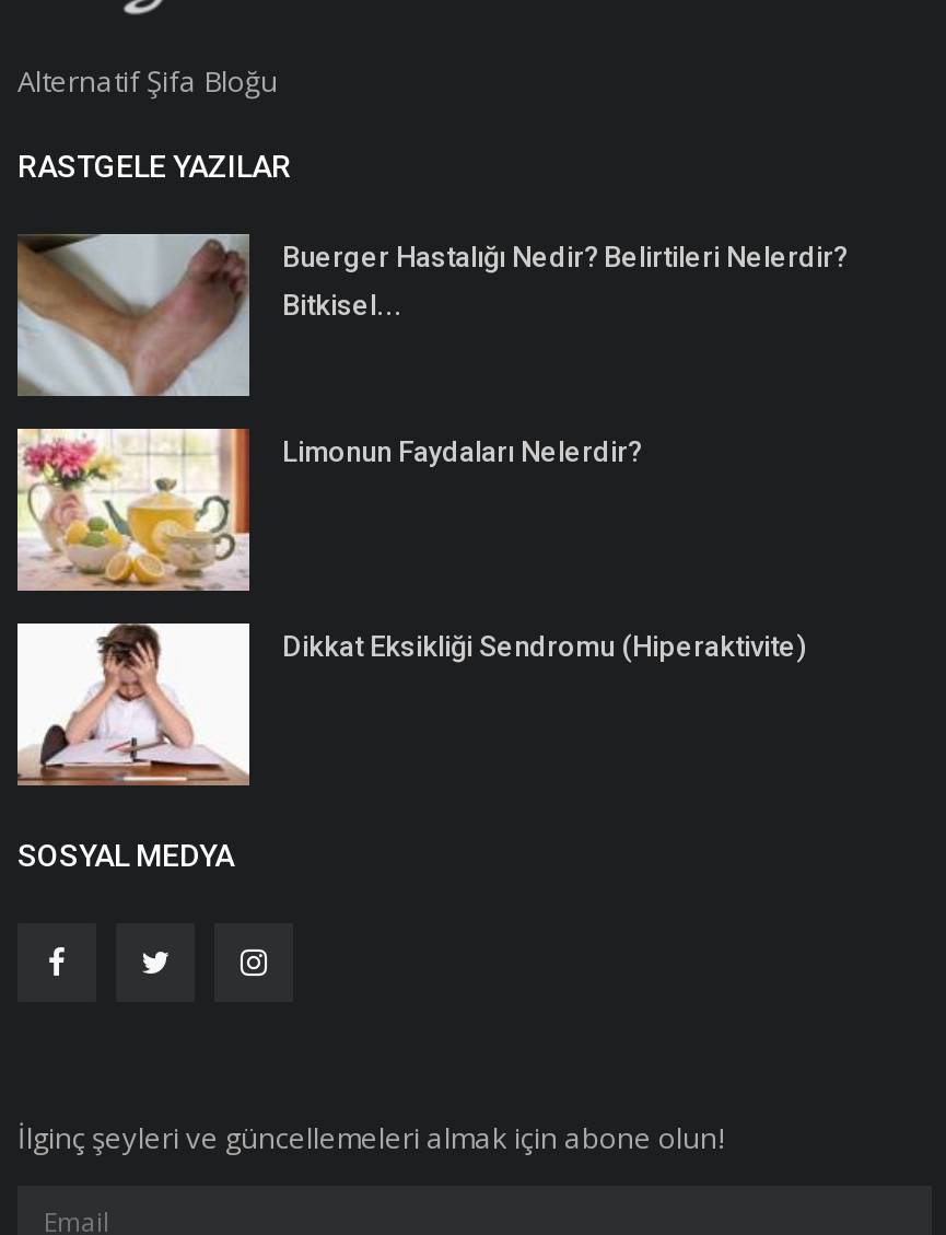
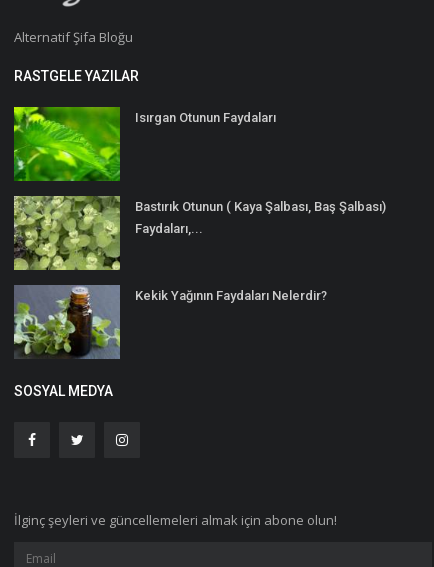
[15,232,846,398] [image] | Buerger Hastalığı Nedir? Belirtileri Nelerdir? -> [13,106,276,182] [image] | Isırgan Otunun Faydaları
[282,288,402,321] Bitkisel... -> [135,198,386,213] Bastırık Otunun ( Kaya Şalbası, Baş Şalbası)
[15,427,641,593] [image] | Limonun Faydaları Nelerdir? -> [13,195,203,271] [image] | Faydaları,...
[15,624,805,788] [image] | Dikkat Eksikliği Sendromu (Hiperaktivite) -> [13,284,327,360] [image] | Kekik Yağının Faydaları Nelerdir?

